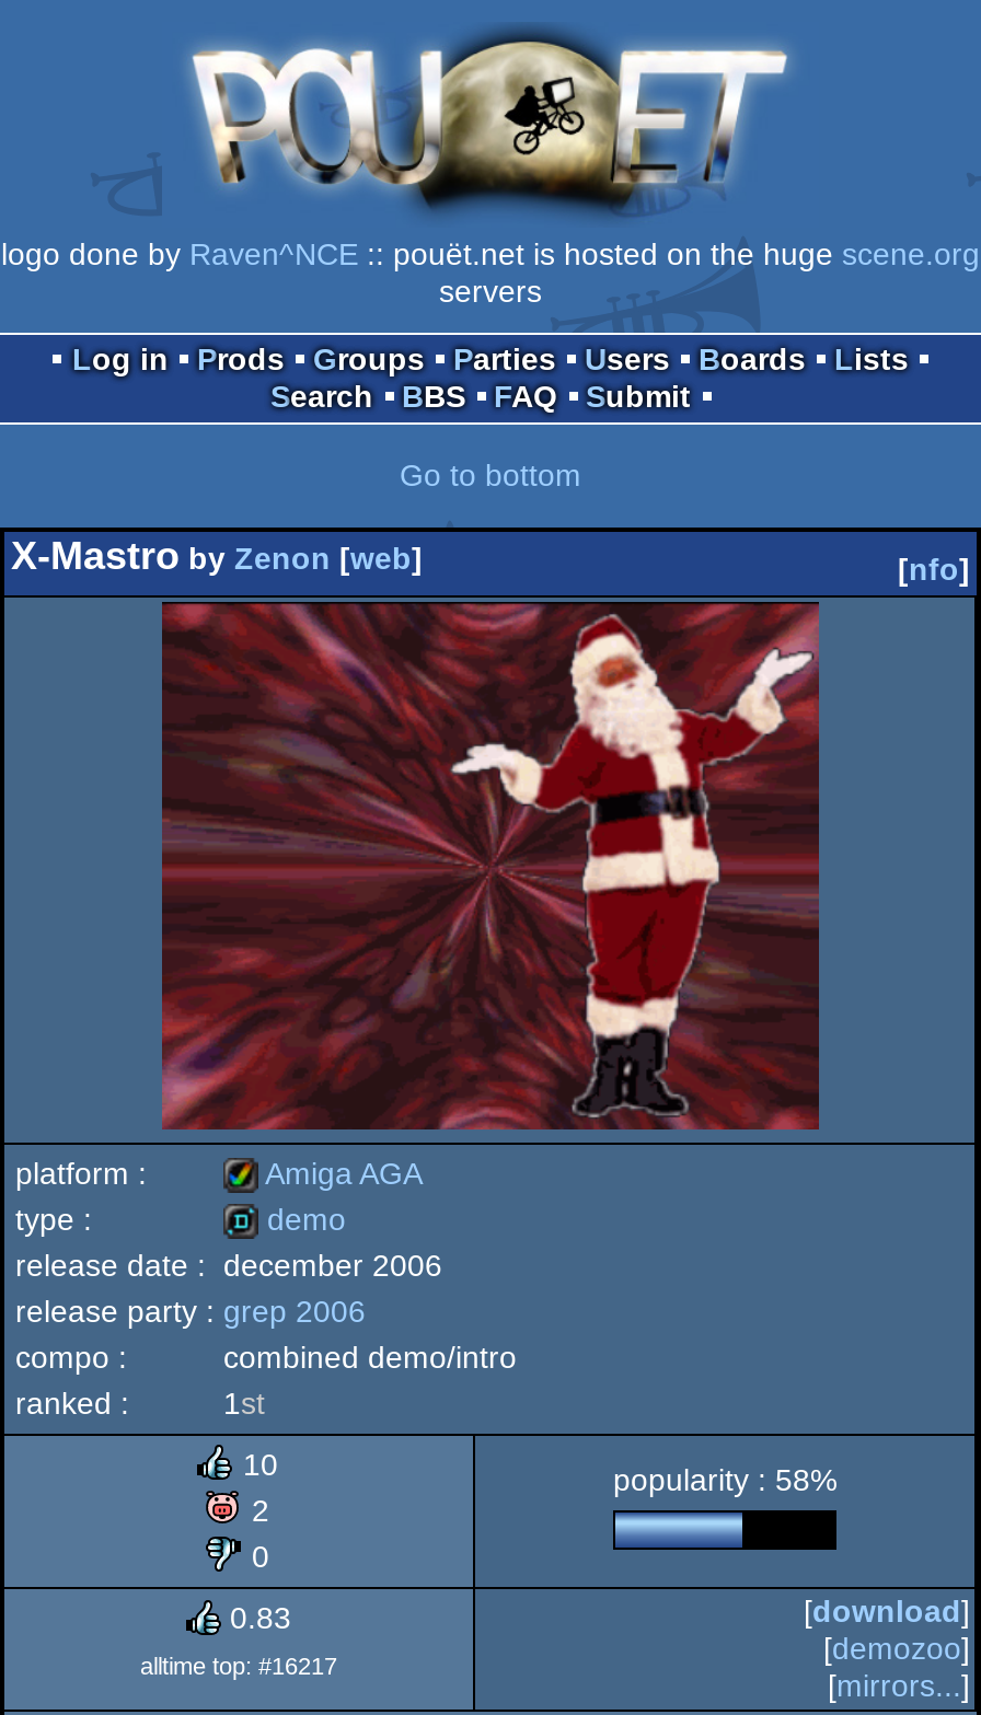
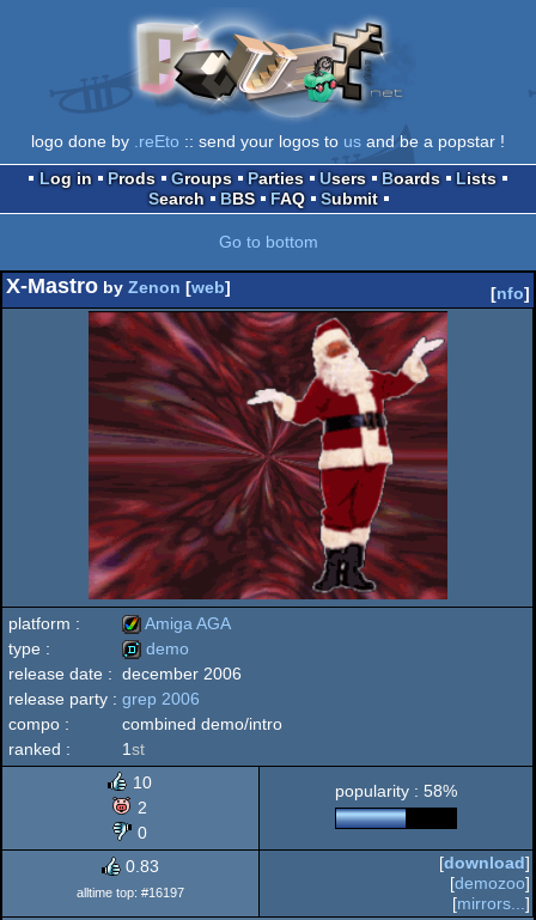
[1,26,980,308] [image] | logo done by Raven^NCE:: pouët.net is hosted on the huge scene.org | servers -> [31,11,505,151] [image] | logo done by.reEto:: send your logos to us and be a popstar !
[140,1652,337,1679] alltime top: #16217 -> [77,885,184,900] alltime top: #16197

